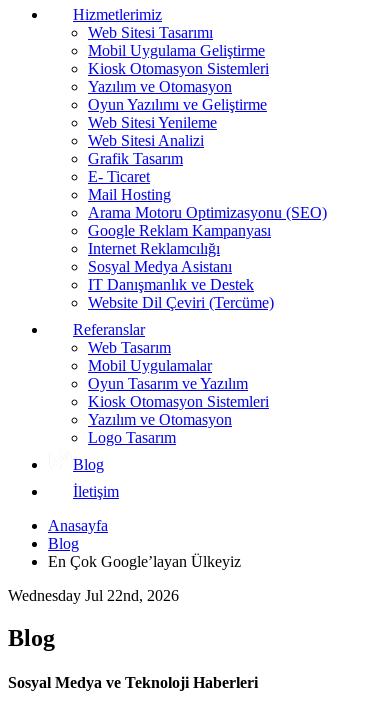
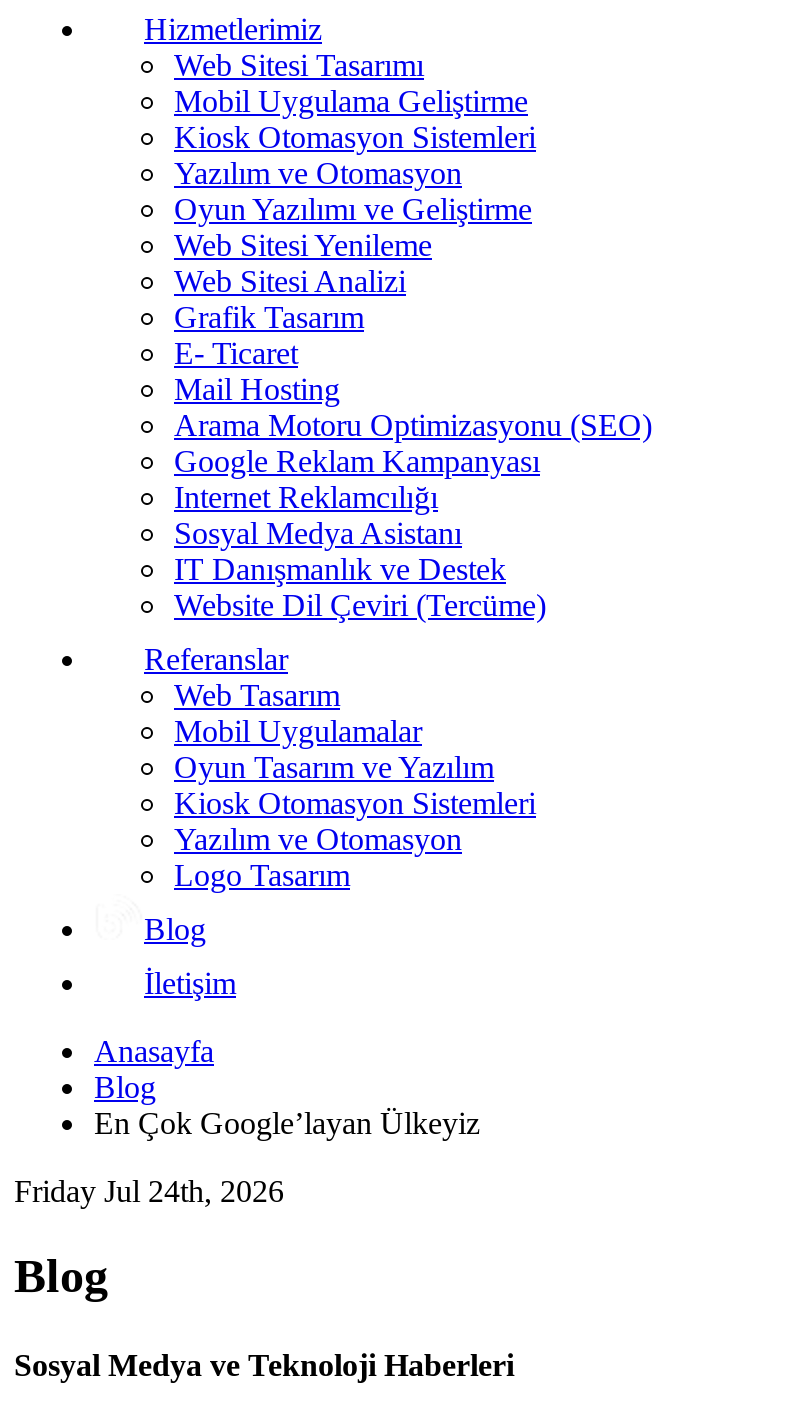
[8,587,179,604] Wednesday Jul 22nd, 2026 -> [14,1175,284,1209] Friday Jul 24th, 2026

